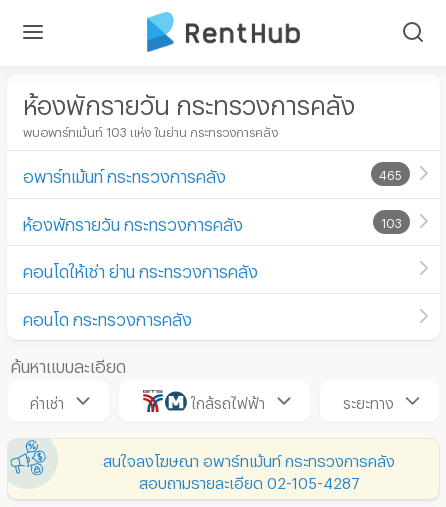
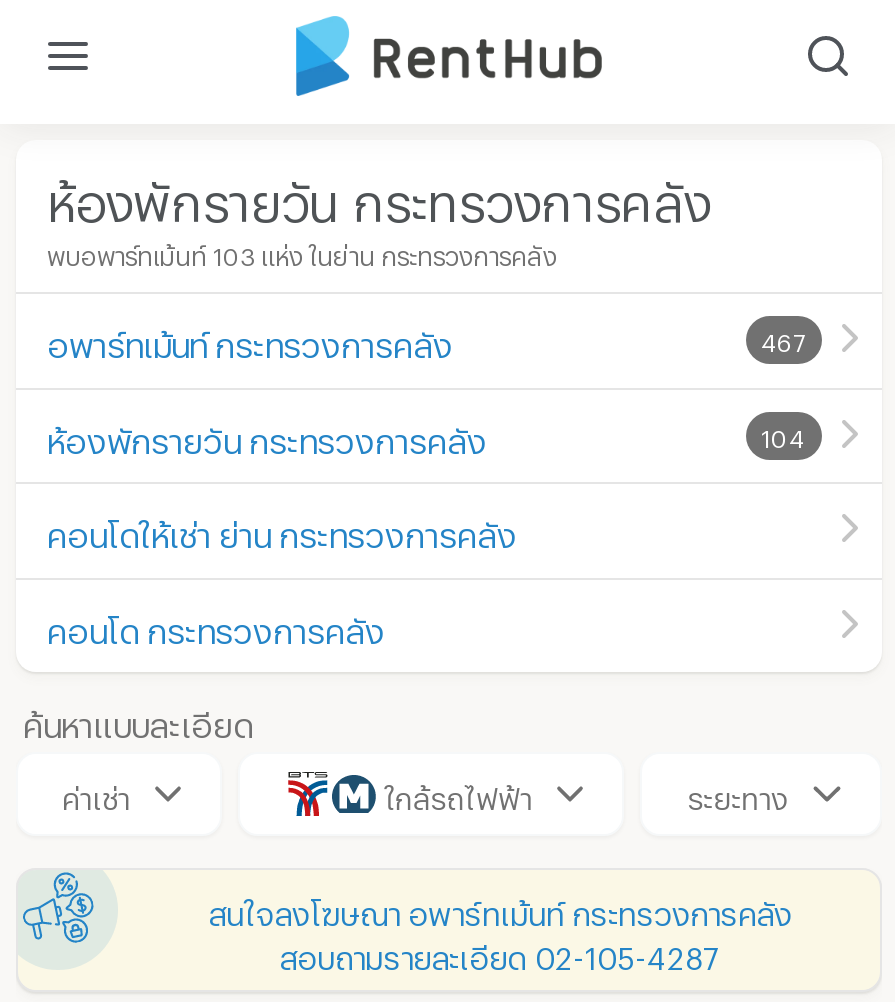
[378,168,401,178] 465 -> [761,329,805,349] 467
[380,216,401,226] 103 -> [761,424,805,444] 104

